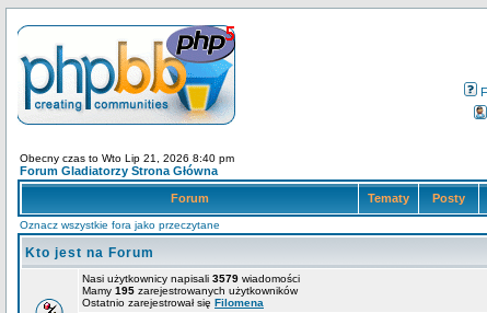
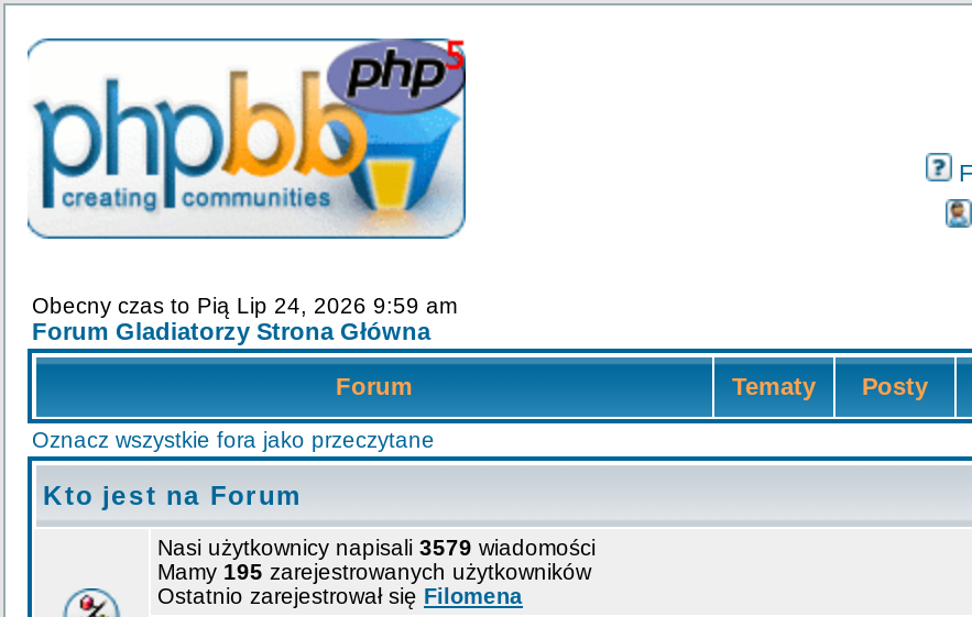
[20,152,234,164] Obecny czas to Wto Lip 21, 2026 8:40 pm -> [32,294,457,318] Obecny czas to Pią Lip 24, 2026 9:59 am

